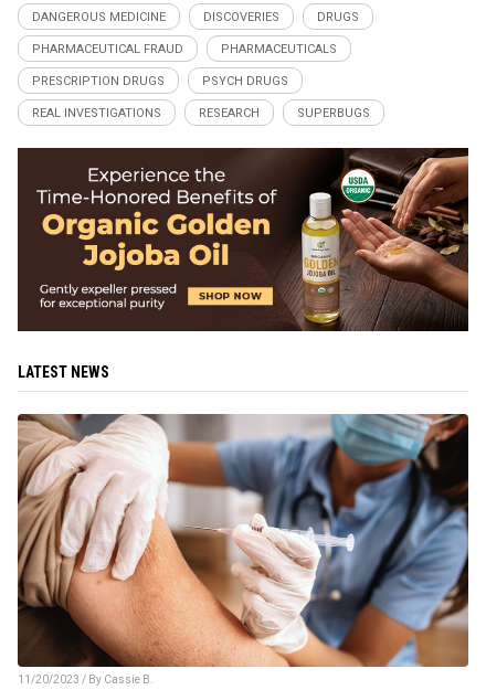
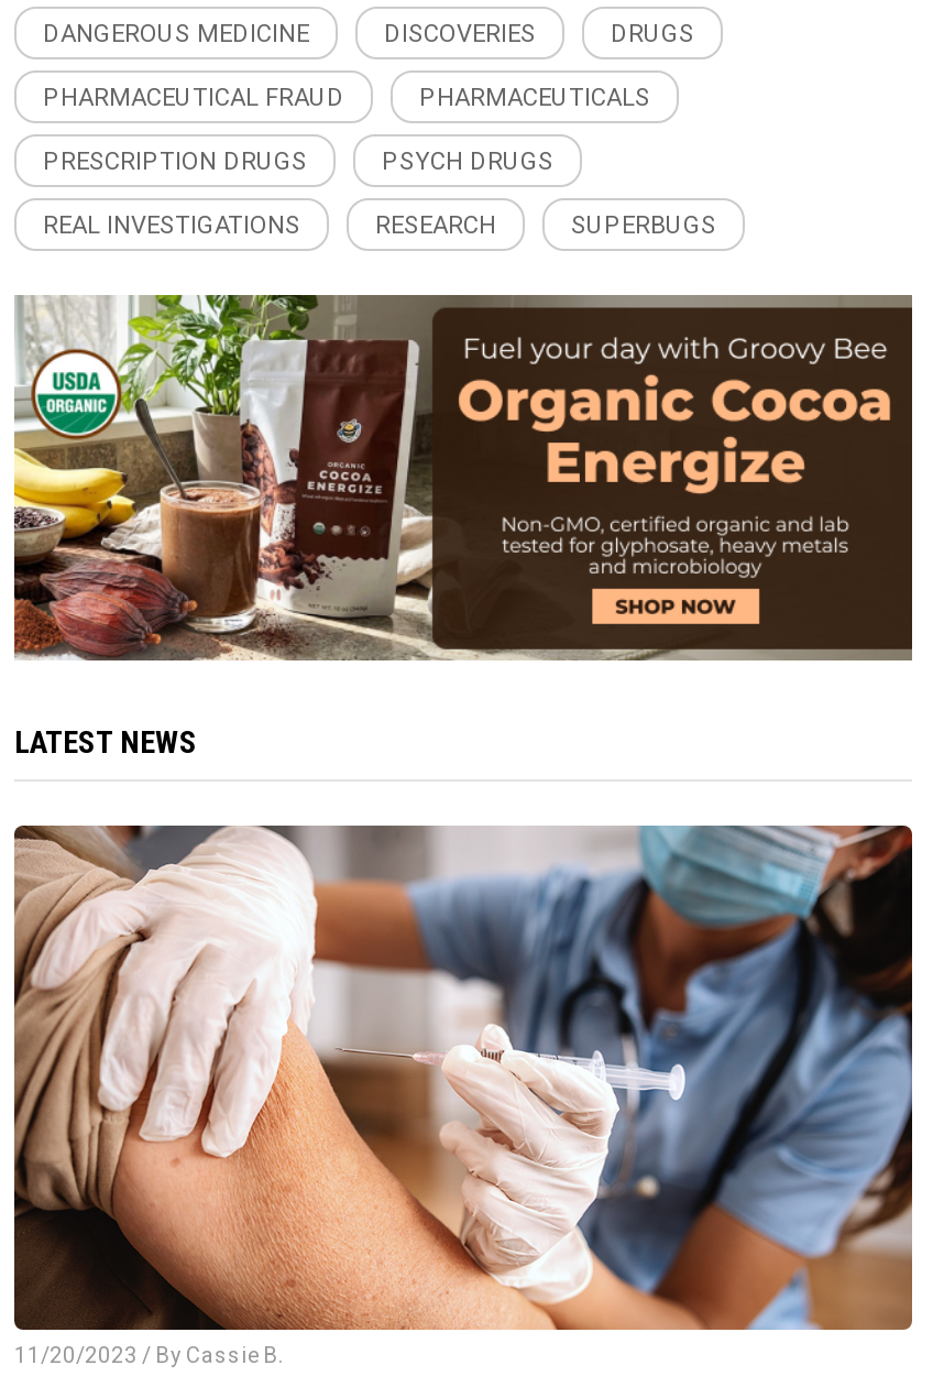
[17,147,469,332] [image] -> [12,293,914,663] [image]

